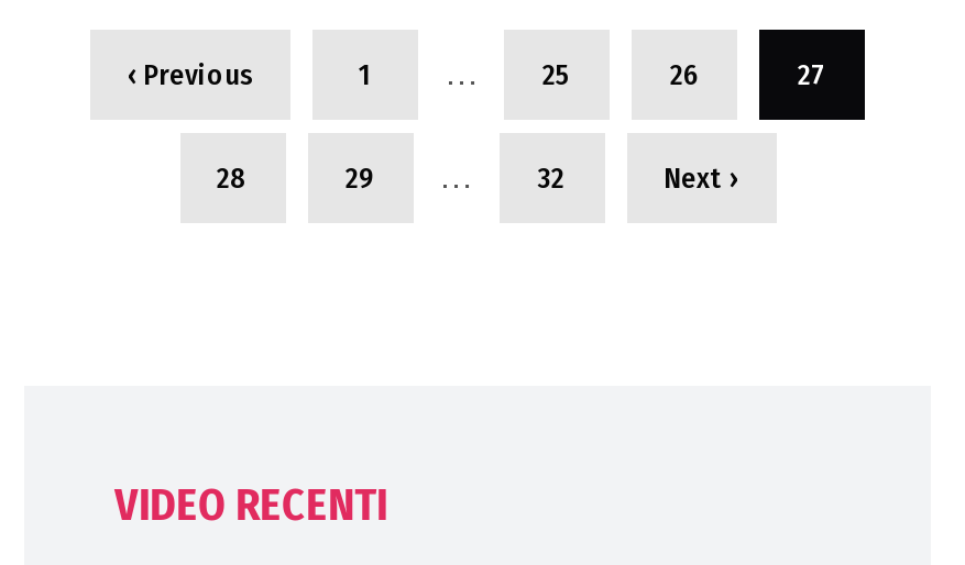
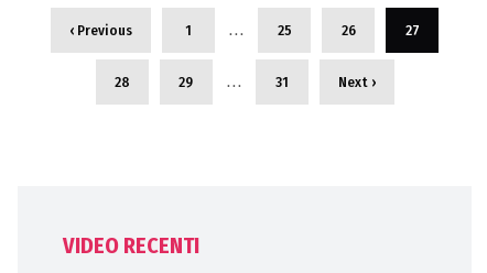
[538,162,564,195] 32 -> [275,74,288,90] 31

